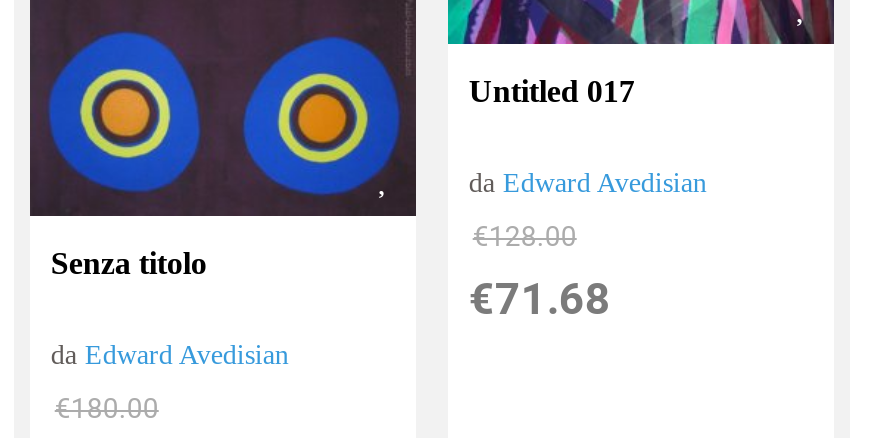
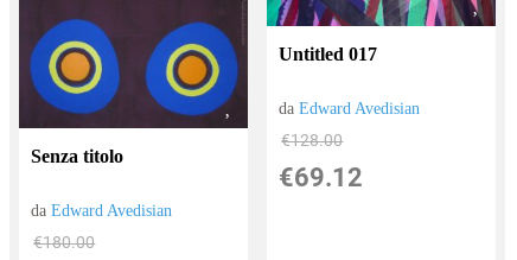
[469,275,611,325] €71.68 -> [279,163,363,193] €69.12

